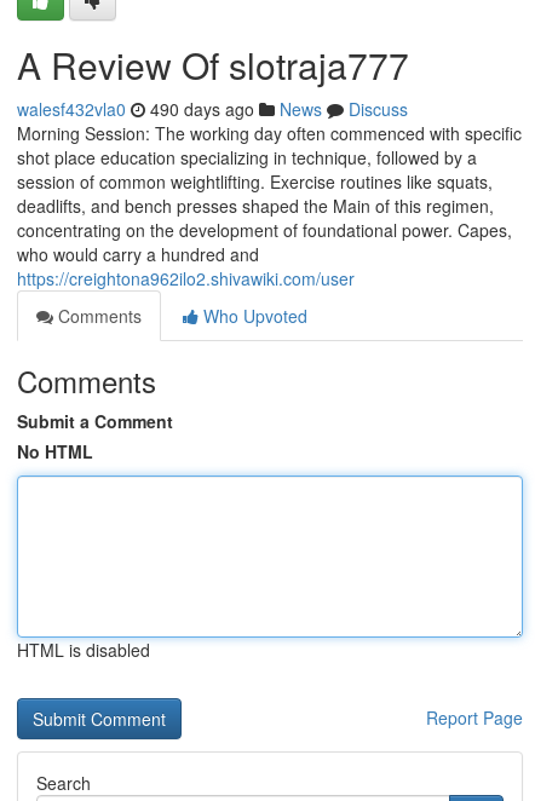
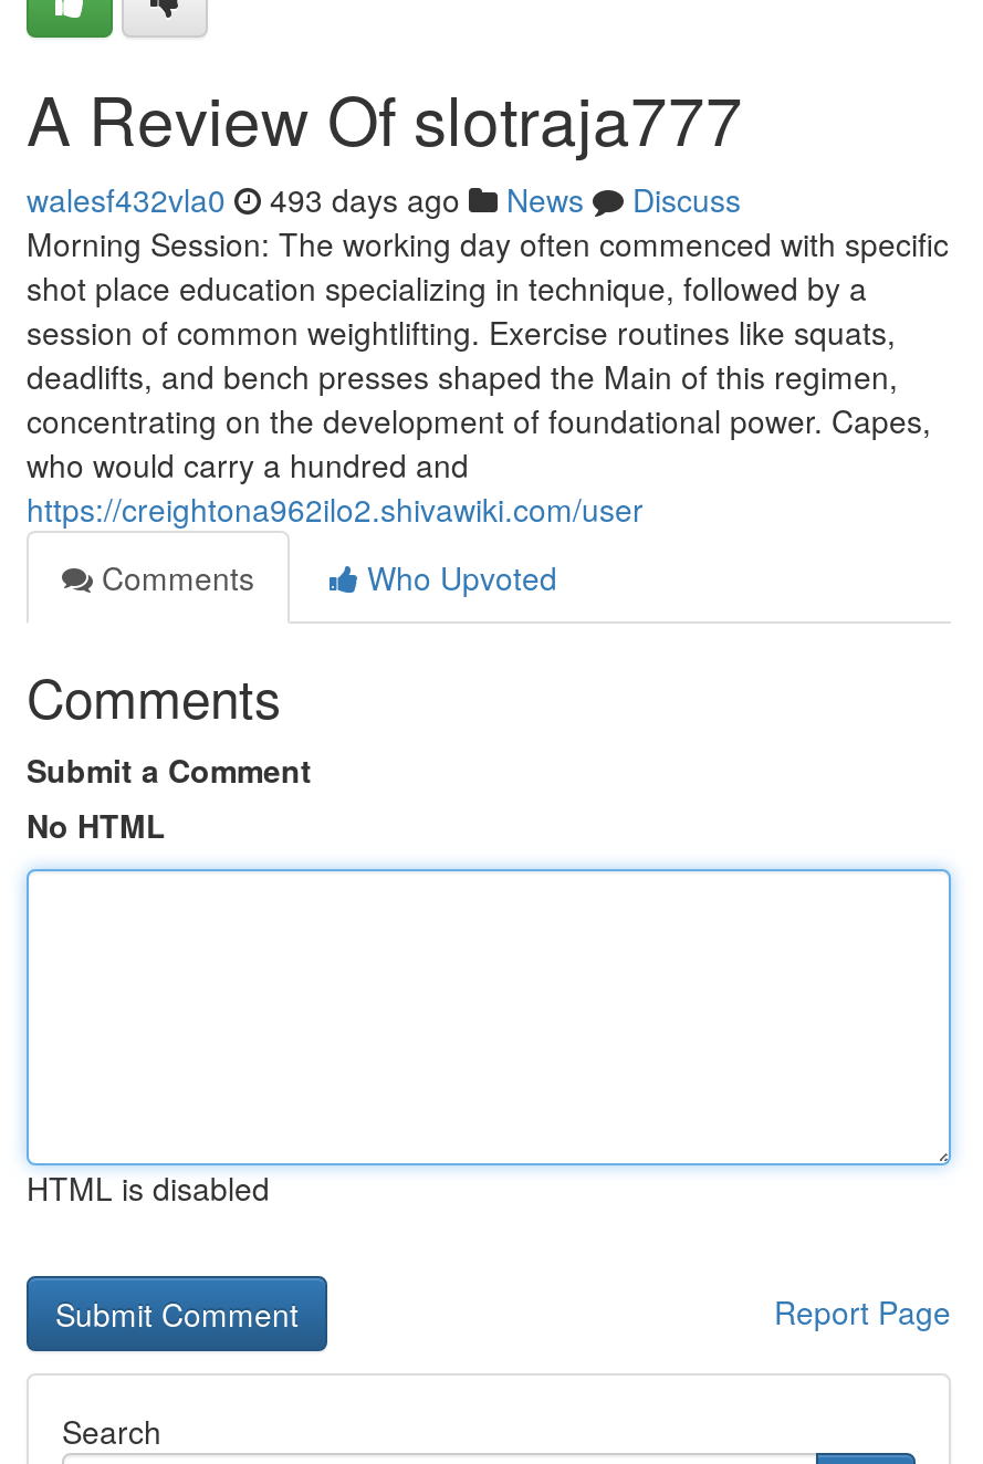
[17,97,408,121] walesf432vla0 490 days ago News Discuss -> [27,177,741,221] walesf432vla0 493 days ago News Discuss

